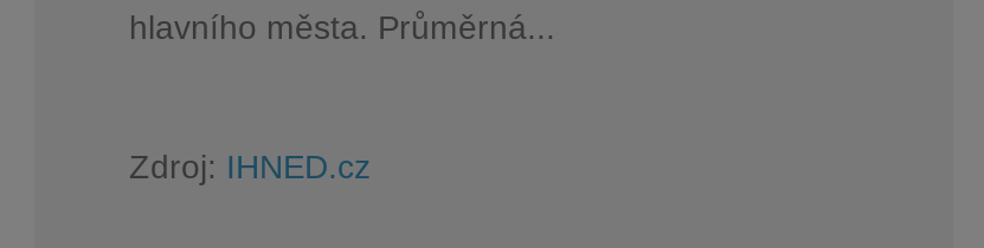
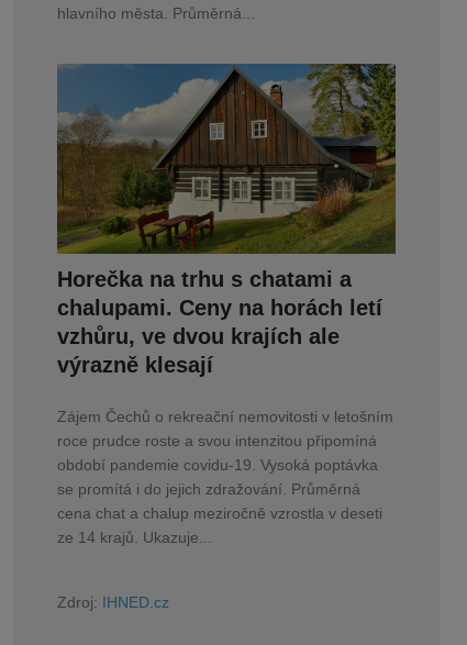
none -> [56,63,397,546] [image] | Horečka na trhu s chatami a | chalupami. Ceny na horách letí | vzhůru, ve dvou krajích ale | výrazně klesají | Zájem Čechů o rekreační nemovitosti v letošním | roce prudce roste a svou intenzitou připomíná | období pandemie covidu-19. Vysoká poptávka | se promítá i do jejich zdražování. Průměrná | cena chat a chalup meziročně vzrostla v deseti | ze 14 krajů. Ukazuje...

